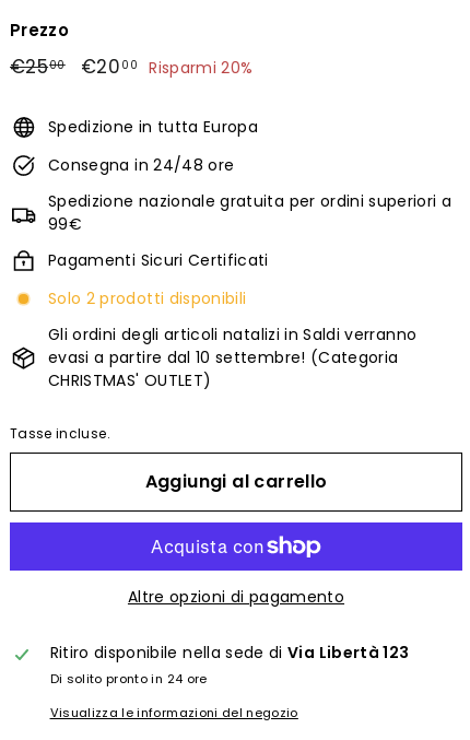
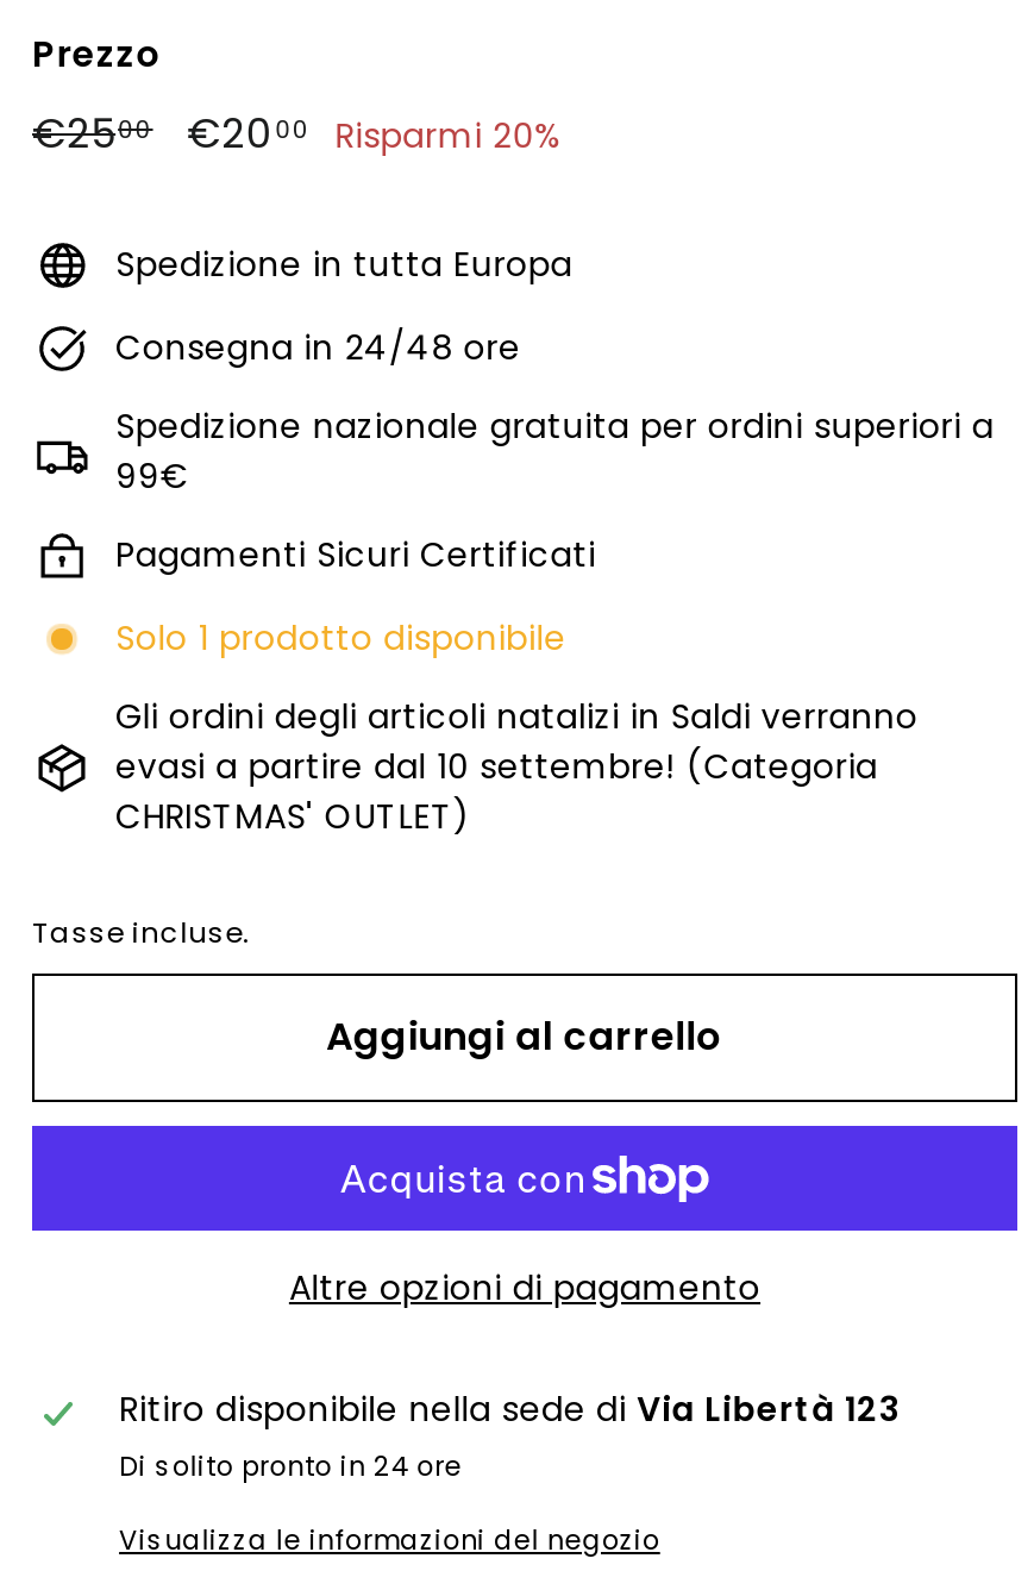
[48,287,246,309] Solo 2 prodotti disponibili -> [115,614,566,662] Solo 1 prodotto disponibile

